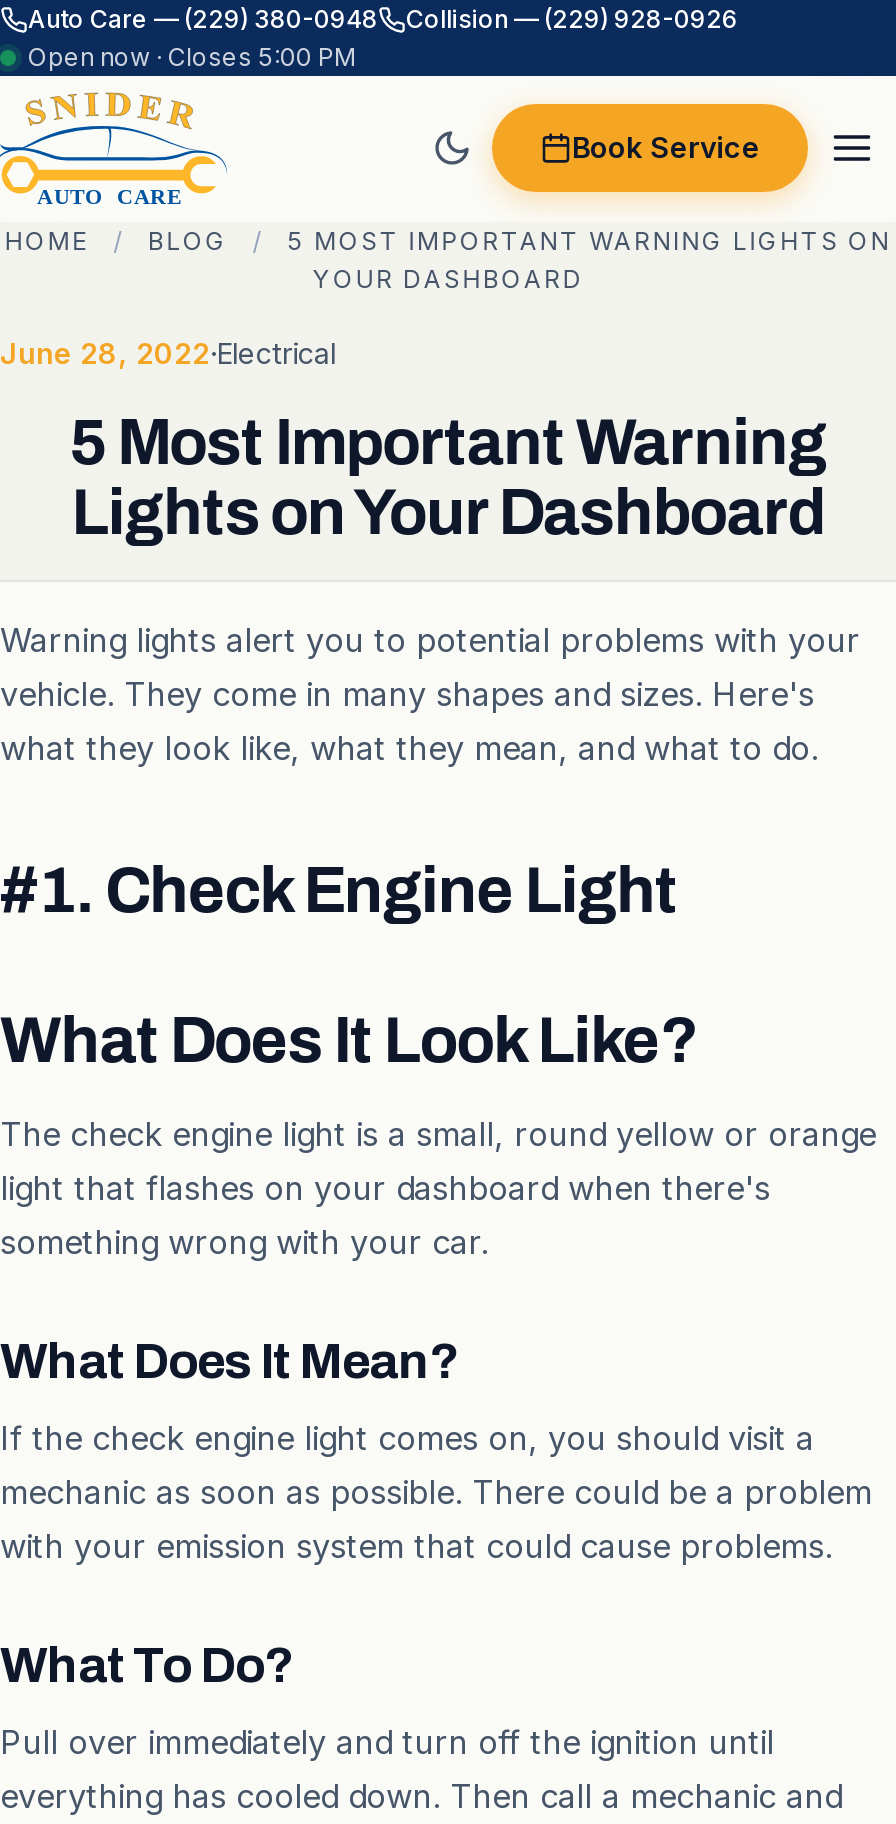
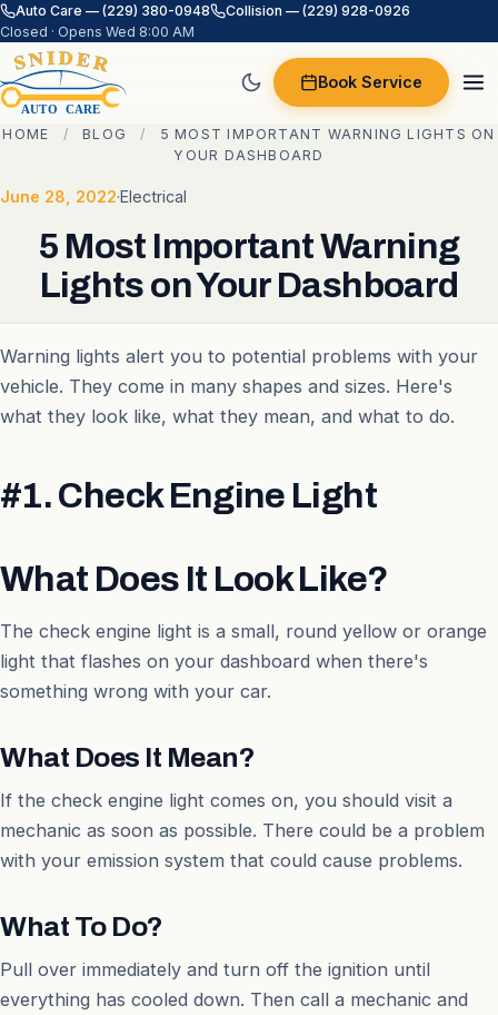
[28,42,356,72] Open now · Closes 5:00 PM -> [0,23,195,40] Closed · Opens Wed 8:00 AM

